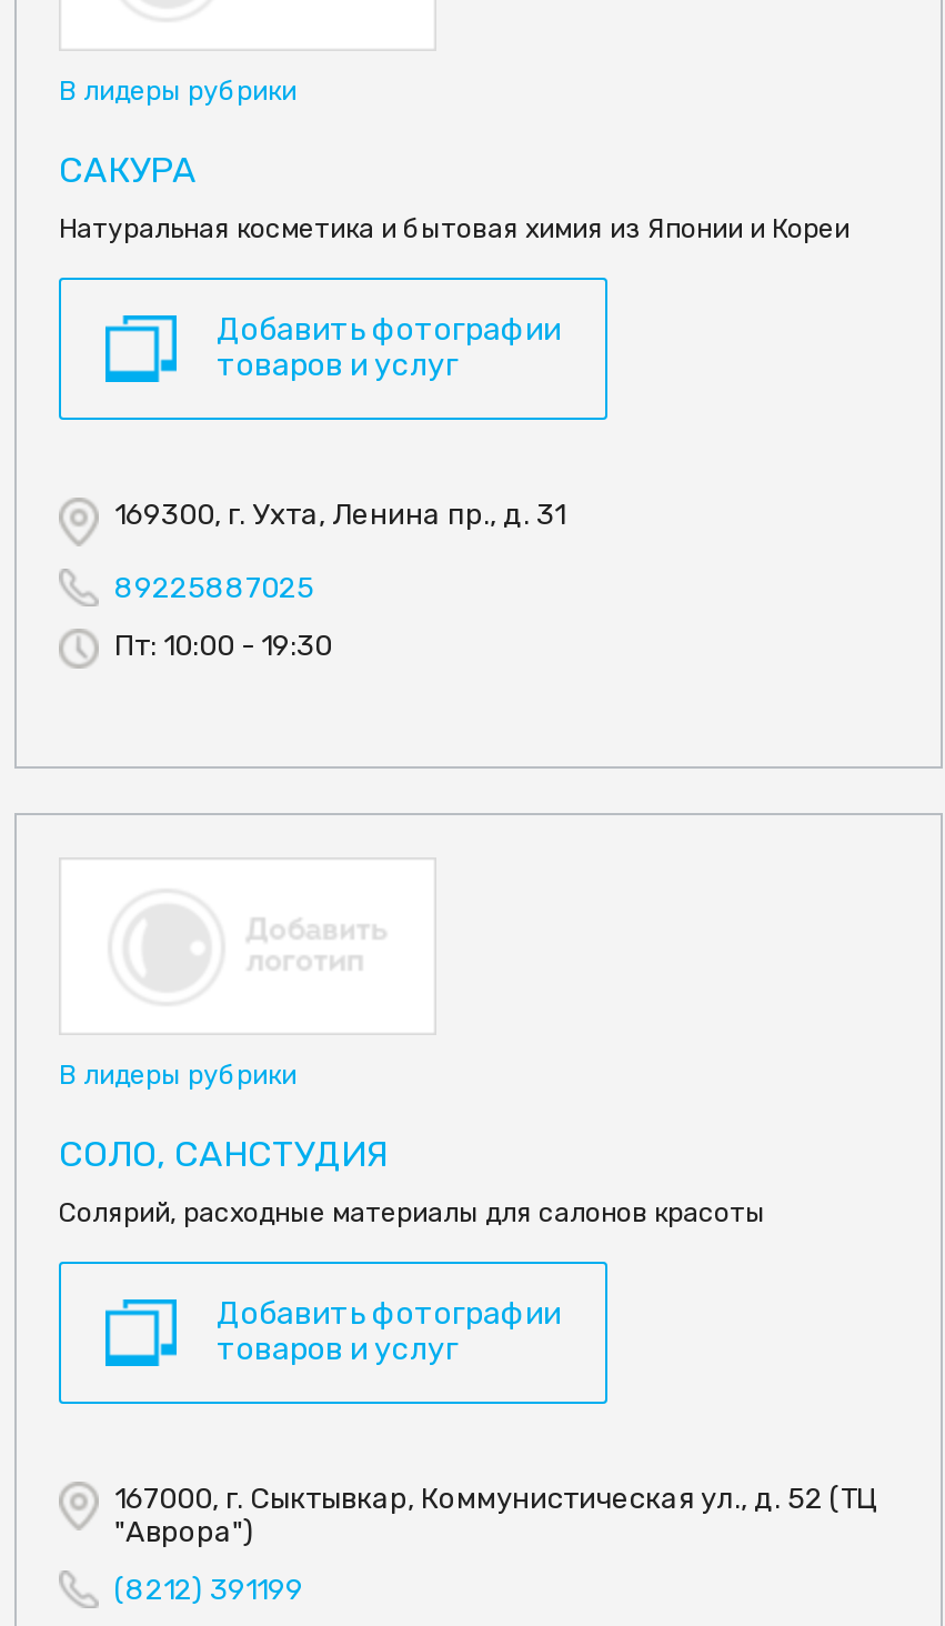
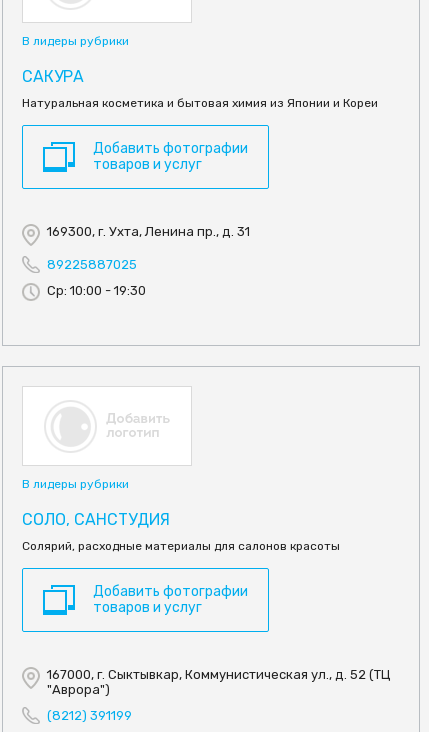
[114,629,332,663] Пт: 10:00 - 19:30 -> [47,283,146,298] Ср: 10:00 - 19:30

